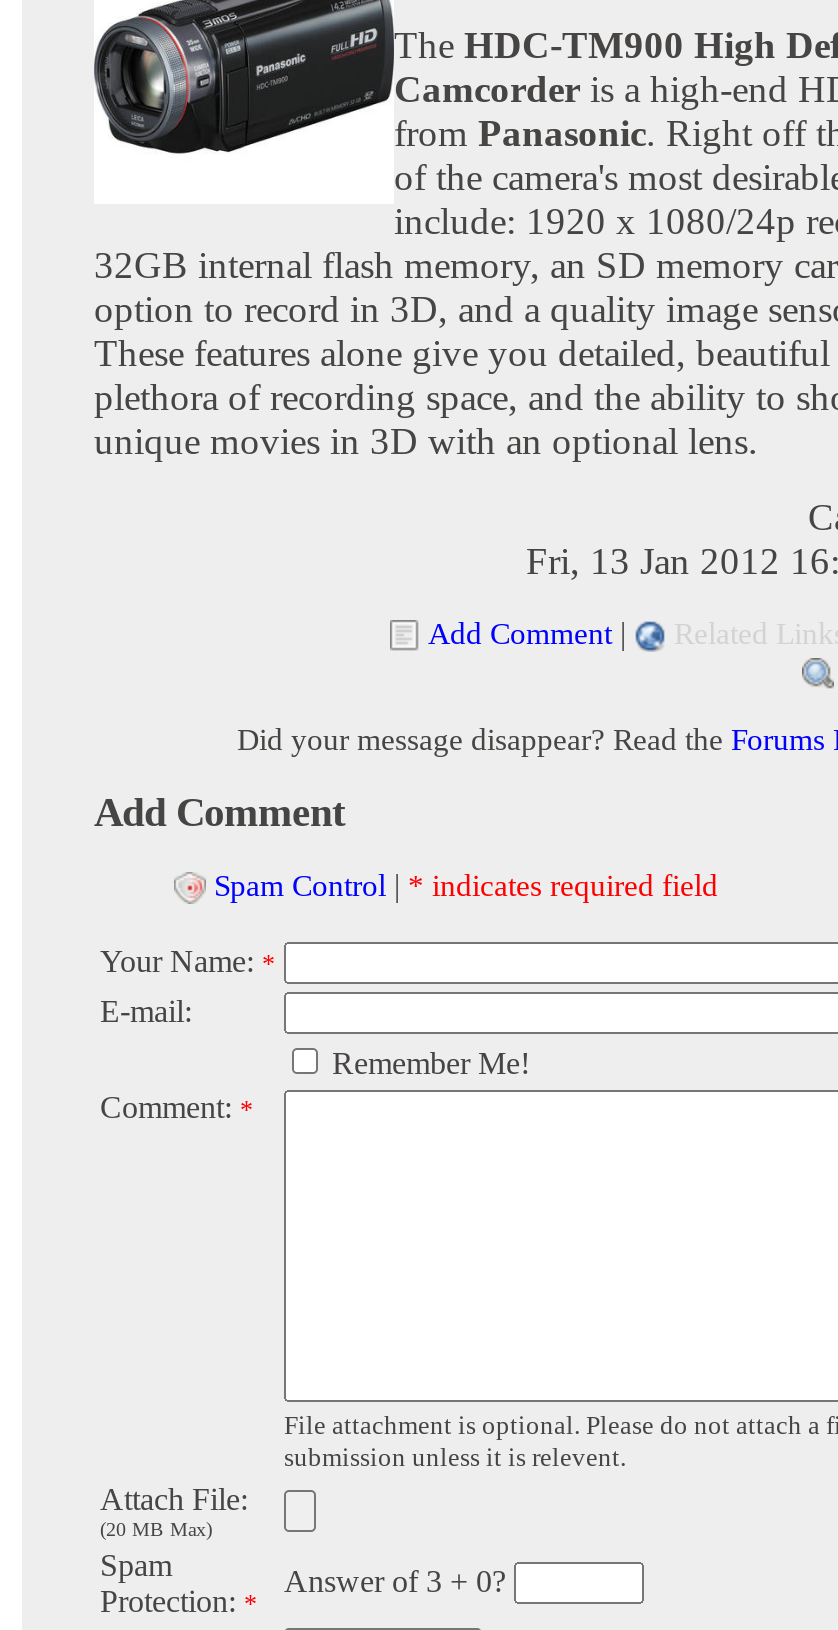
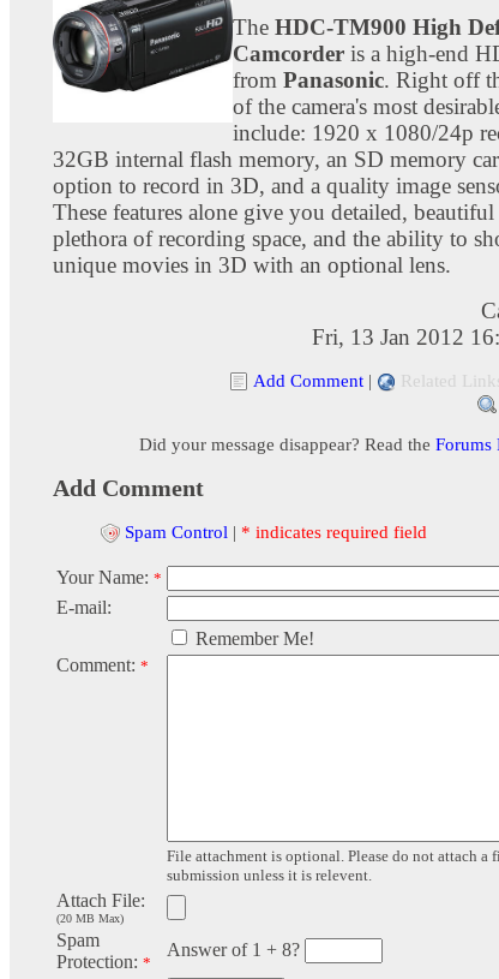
[284,1565,514,1599] Answer of 3 + 0? -> [167,940,305,960] Answer of 1 + 8?

